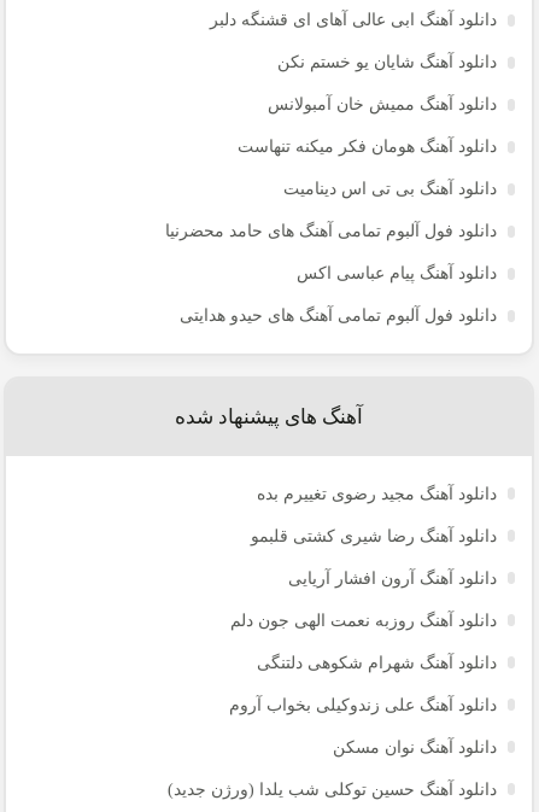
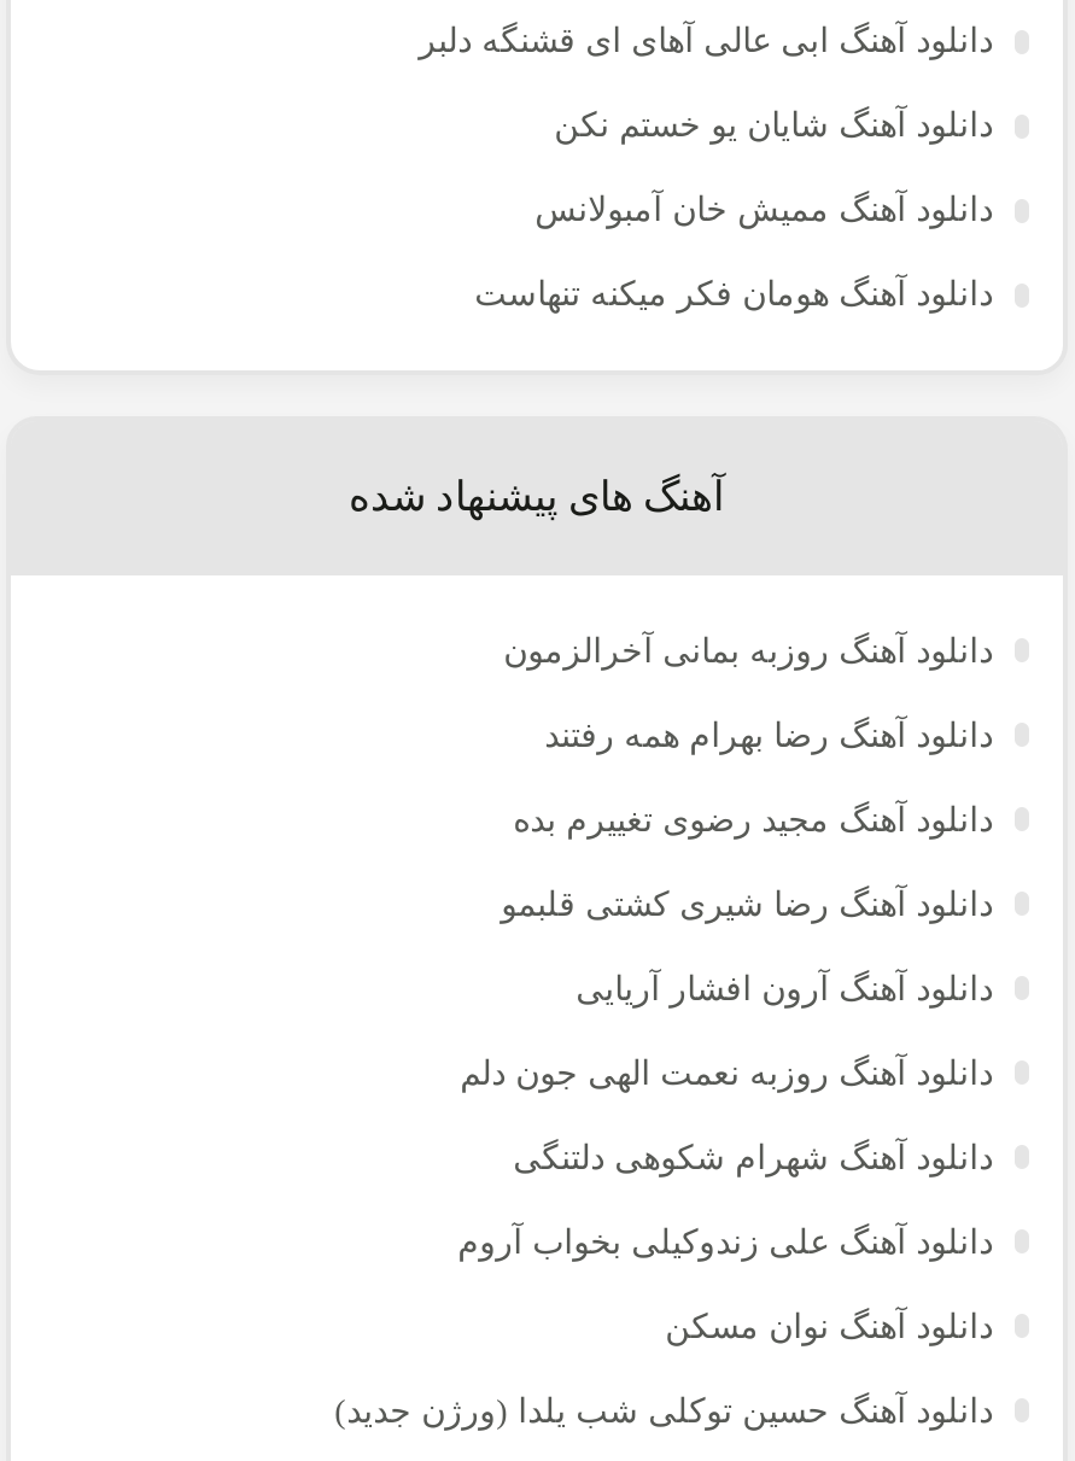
[165,180,497,325] دانلود آهنگ بی تی اس دینامیت | دانلود فول آلبوم تمامی آهنگ های حامد محضرنیا | دانلود آهنگ پیام عباسی اکس | دانلود فول آلبوم تمامی آهنگ های حیدو هدایتی -> none
moved [175,405,363,428] -> [349,474,725,519]: آهنگ های پیشنهاد شده
none -> [503,632,993,753] دانلود آهنگ روزبه بمانی آخرالزمون | دانلود آهنگ رضا بهرام همه رفتند

